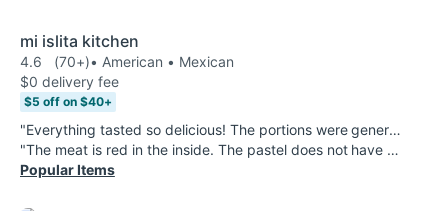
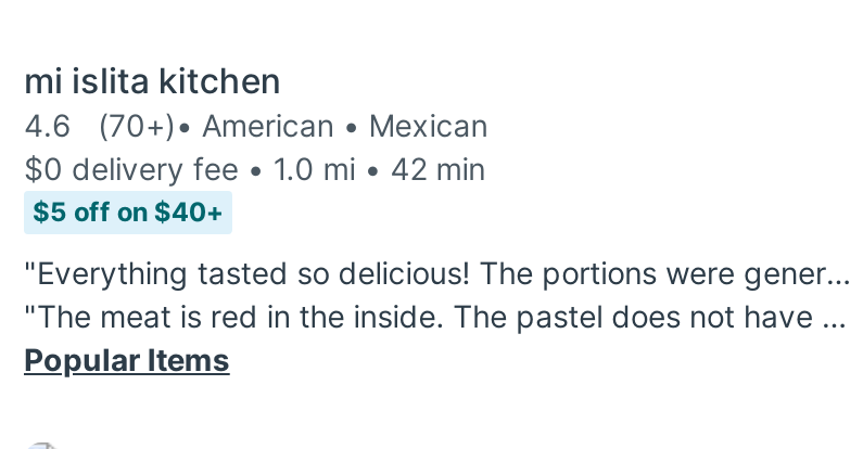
[20,73,119,90] $0 delivery fee -> [24,150,486,187] $0 delivery fee • 1.0 mi • 42 min

